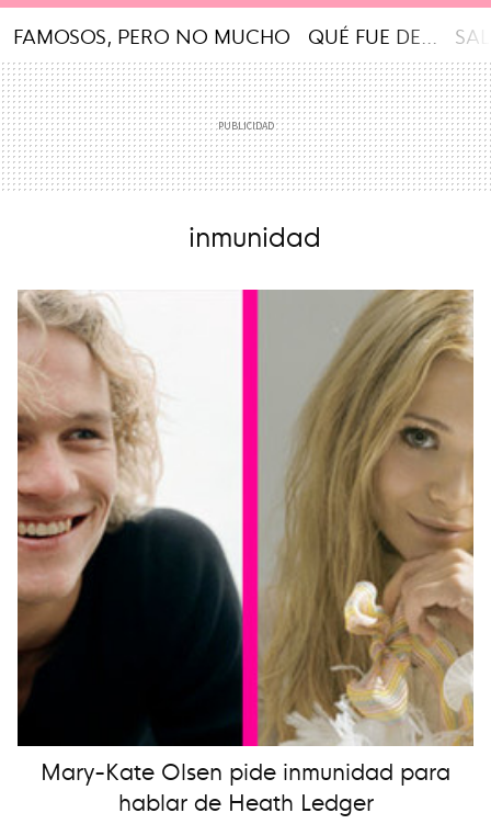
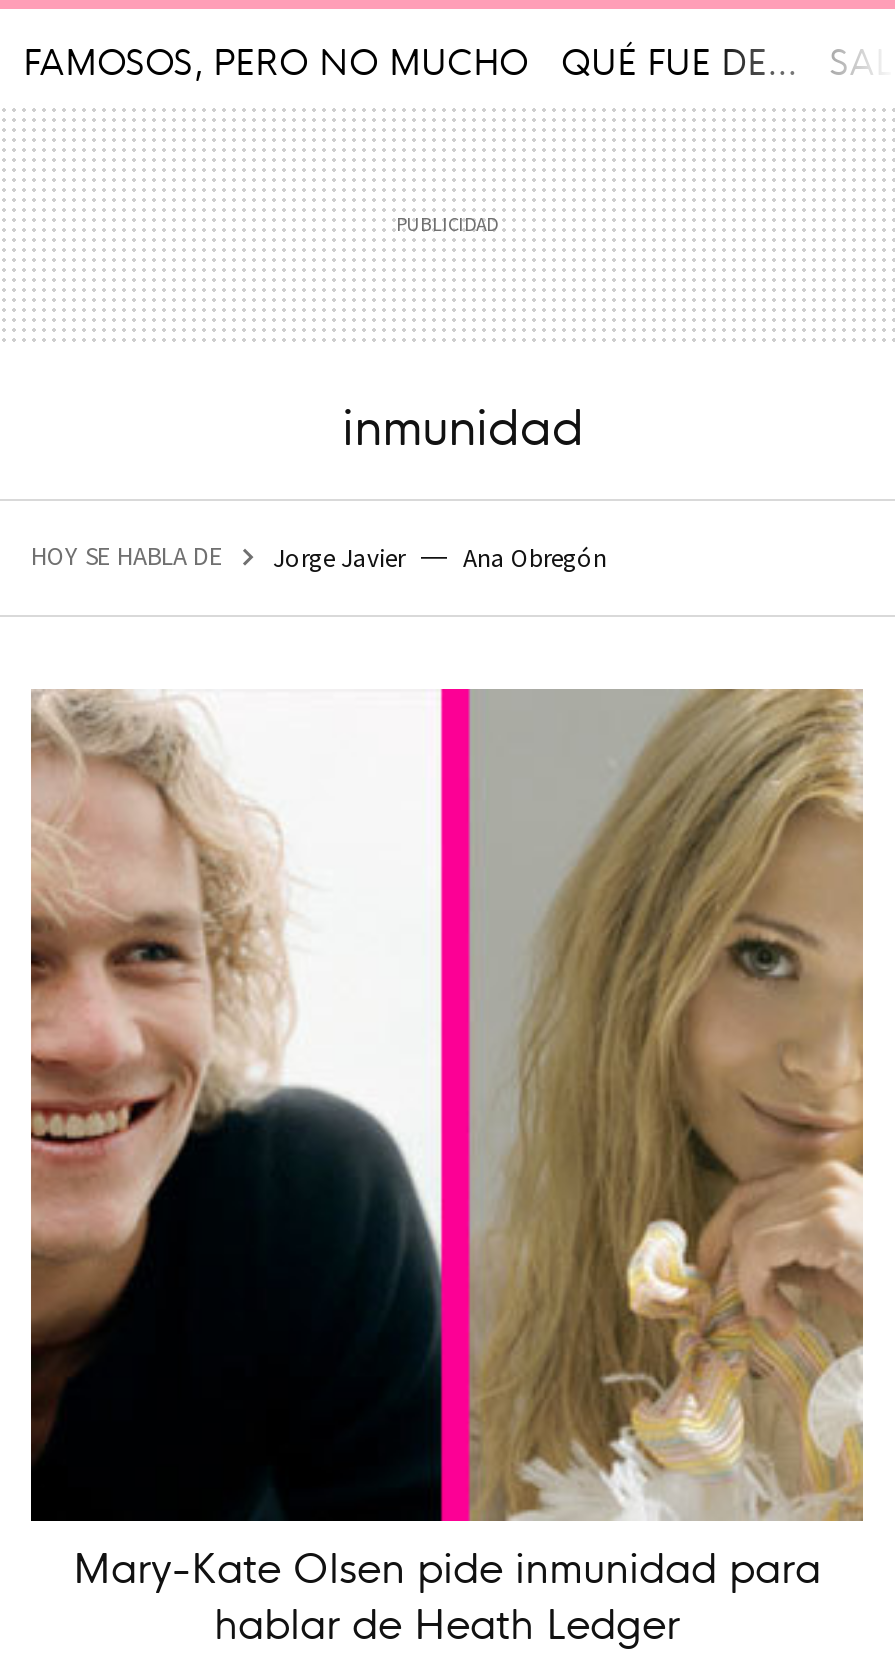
none -> [31,539,607,574] HOY SE HABLA DE | Jorge Javier | Ana Obregón

